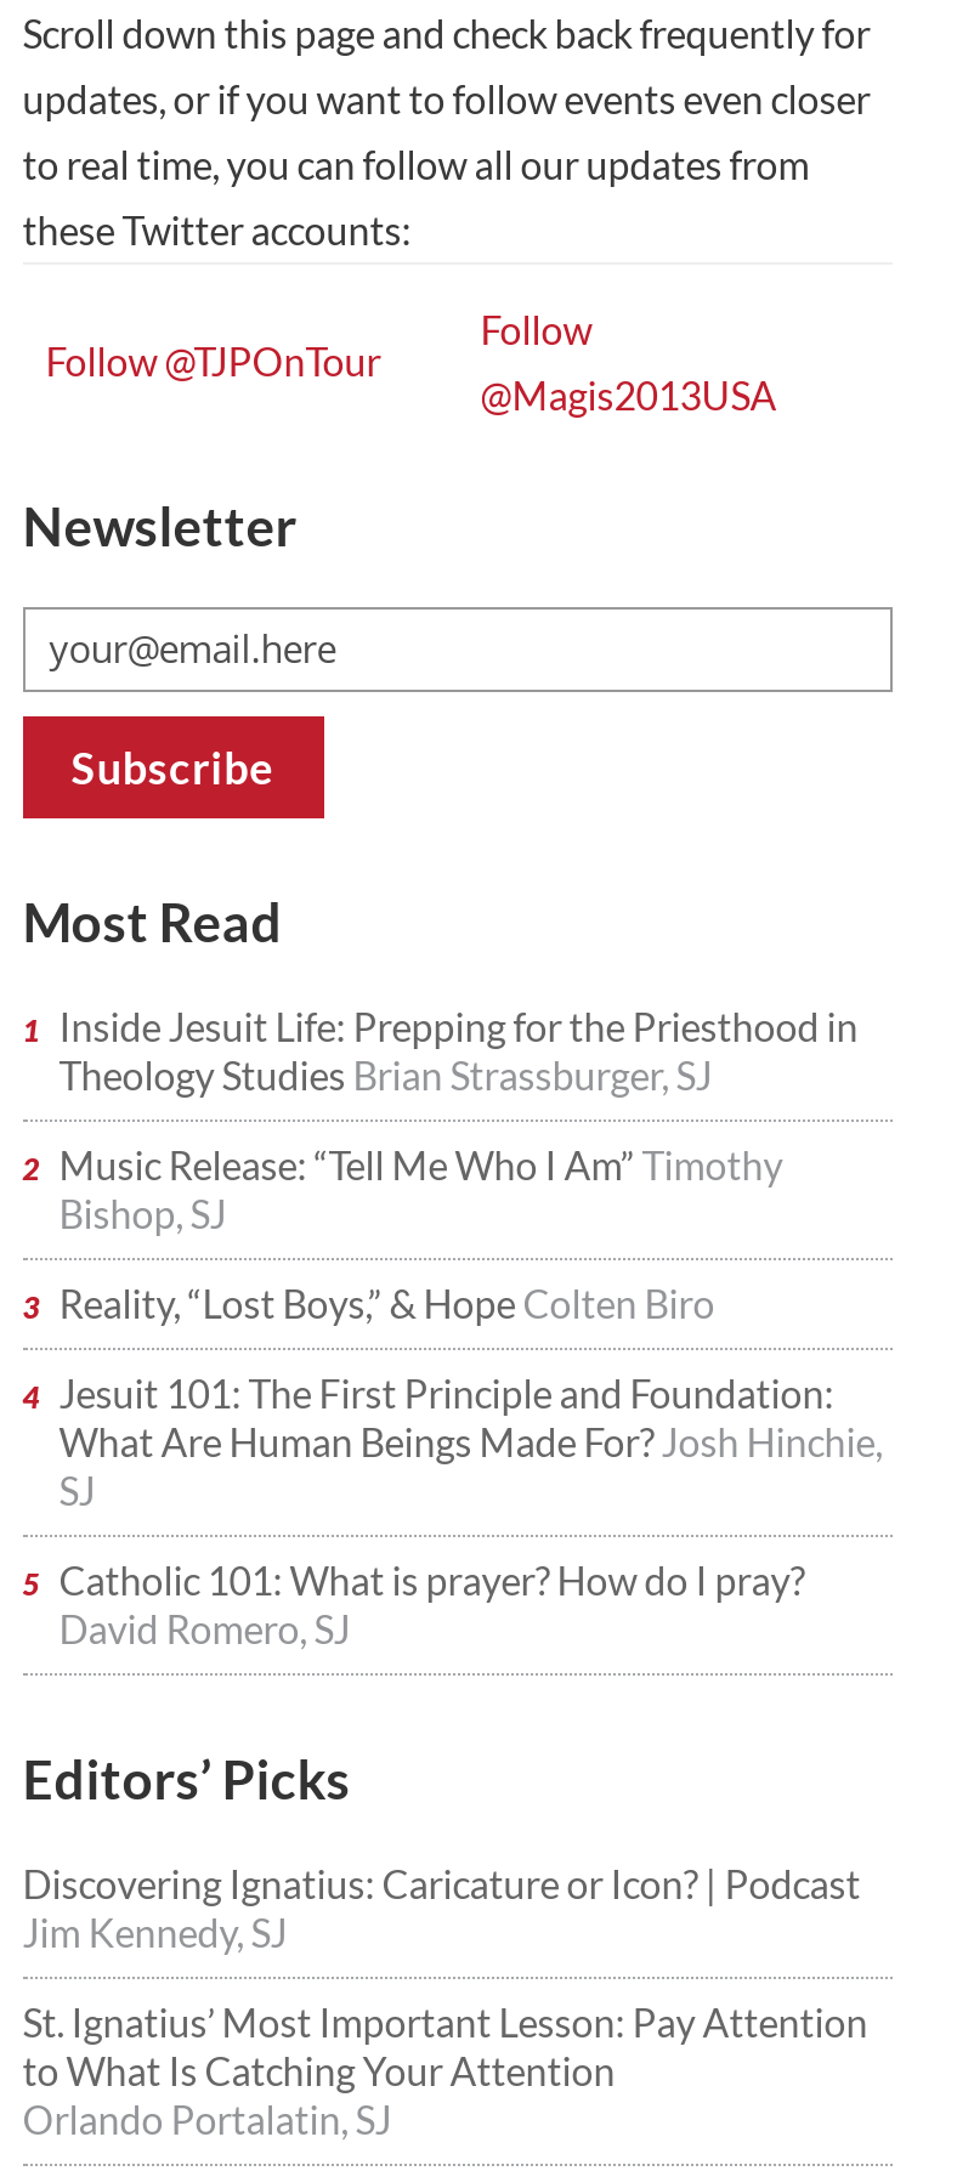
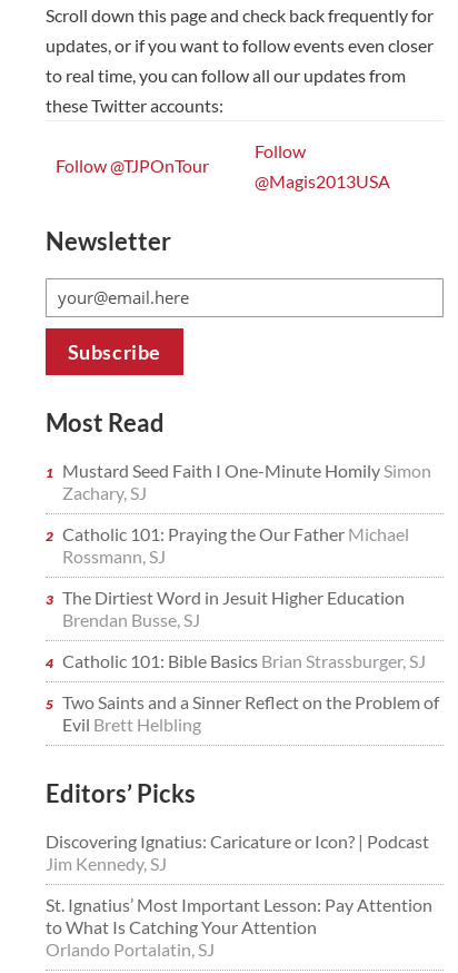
[59,1003,858,1098] Inside Jesuit Life: Prepping for the Priesthood in | Theology Studies Brian Strassburger, SJ -> [62,460,431,503] Mustard Seed Faith I One-Minute Homily Simon | Zachary, SJ
[59,1141,783,1236] Music Release: “Tell Me Who I Am” Timothy | Bishop, SJ -> [62,523,409,567] Catholic 101: Praying the Our Father Michael | Rossmann, SJ
[59,1280,715,1326] Reality, “Lost Boys,” & Hope Colten Biro -> [62,587,404,630] The Dirtiest Word in Jesuit Higher Education | Brendan Busse, SJ
[59,1370,882,1513] Jesuit 101: The First Principle and Foundation: | What Are Human Beings Made For? Josh Hinchie, | SJ -> [62,650,426,671] Catholic 101: Bible Basics Brian Strassburger, SJ
[59,1557,805,1651] Catholic 101: What is prayer? How do I pray? | David Romero, SJ -> [62,691,439,735] Two Saints and a Sinner Reflect on the Problem of | Evil Brett Helbling

